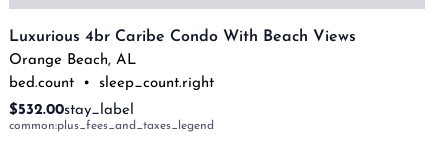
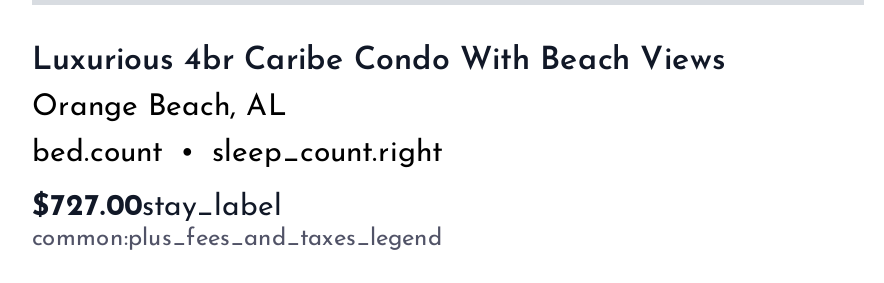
[9,103,134,118] $532.00stay_label -> [32,193,282,223] $727.00stay_label

